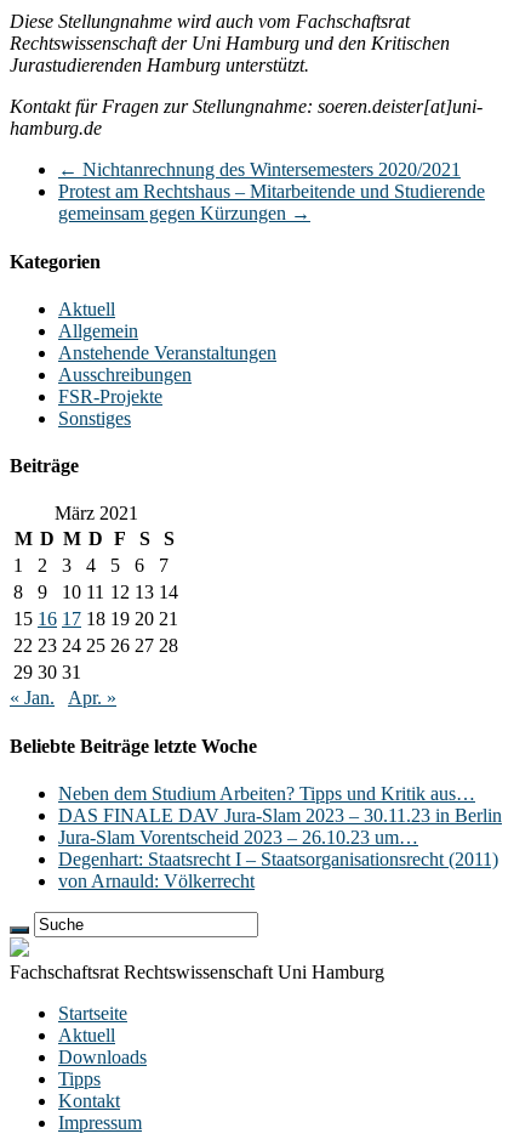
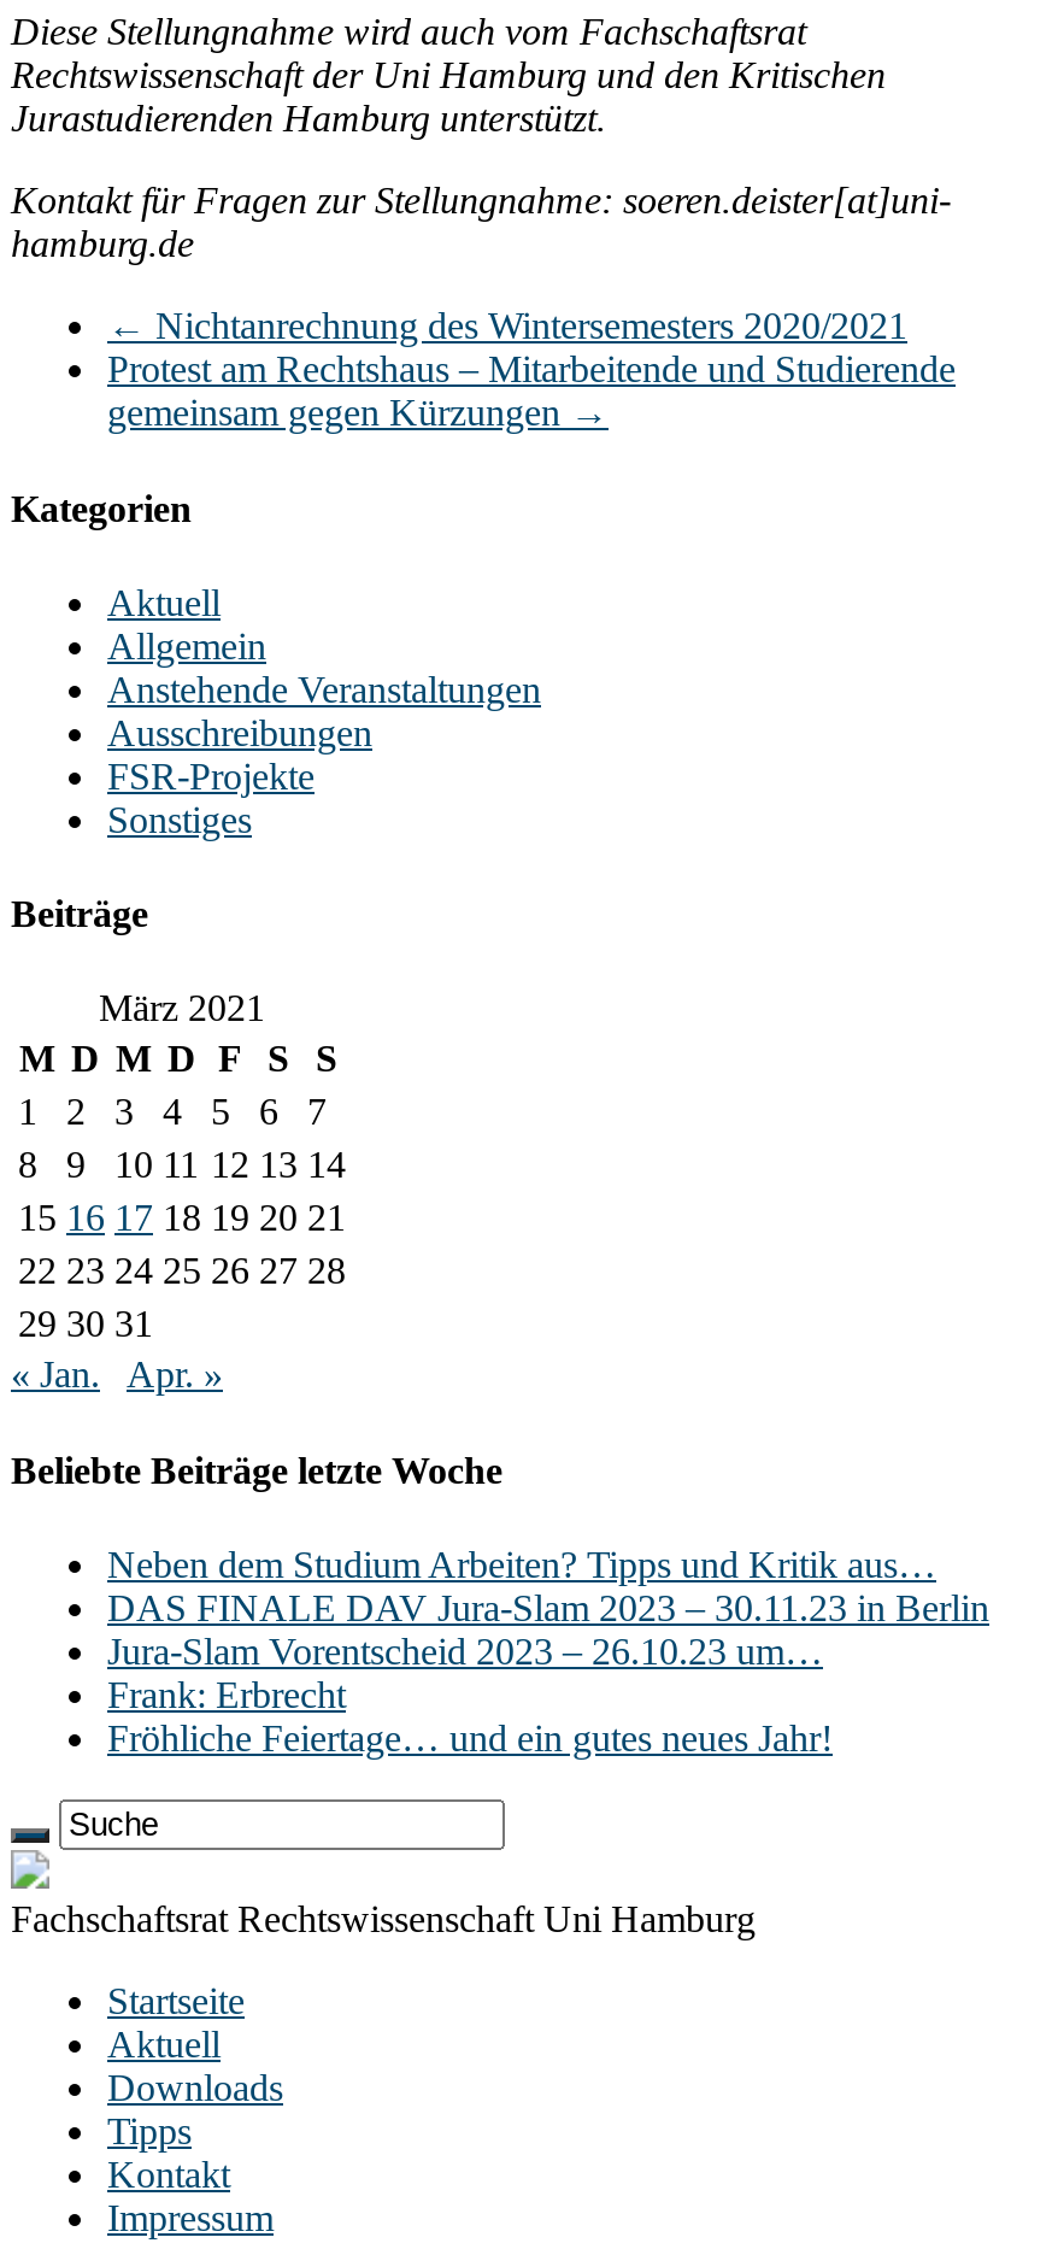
[58,848,498,891] Degenhart: Staatsrecht I – Staatsorganisationsrecht (2011) | von Arnauld: Völkerrecht -> [107,1674,833,1758] Frank: Erbrecht | Fröhliche Feiertage… und ein gutes neues Jahr!

